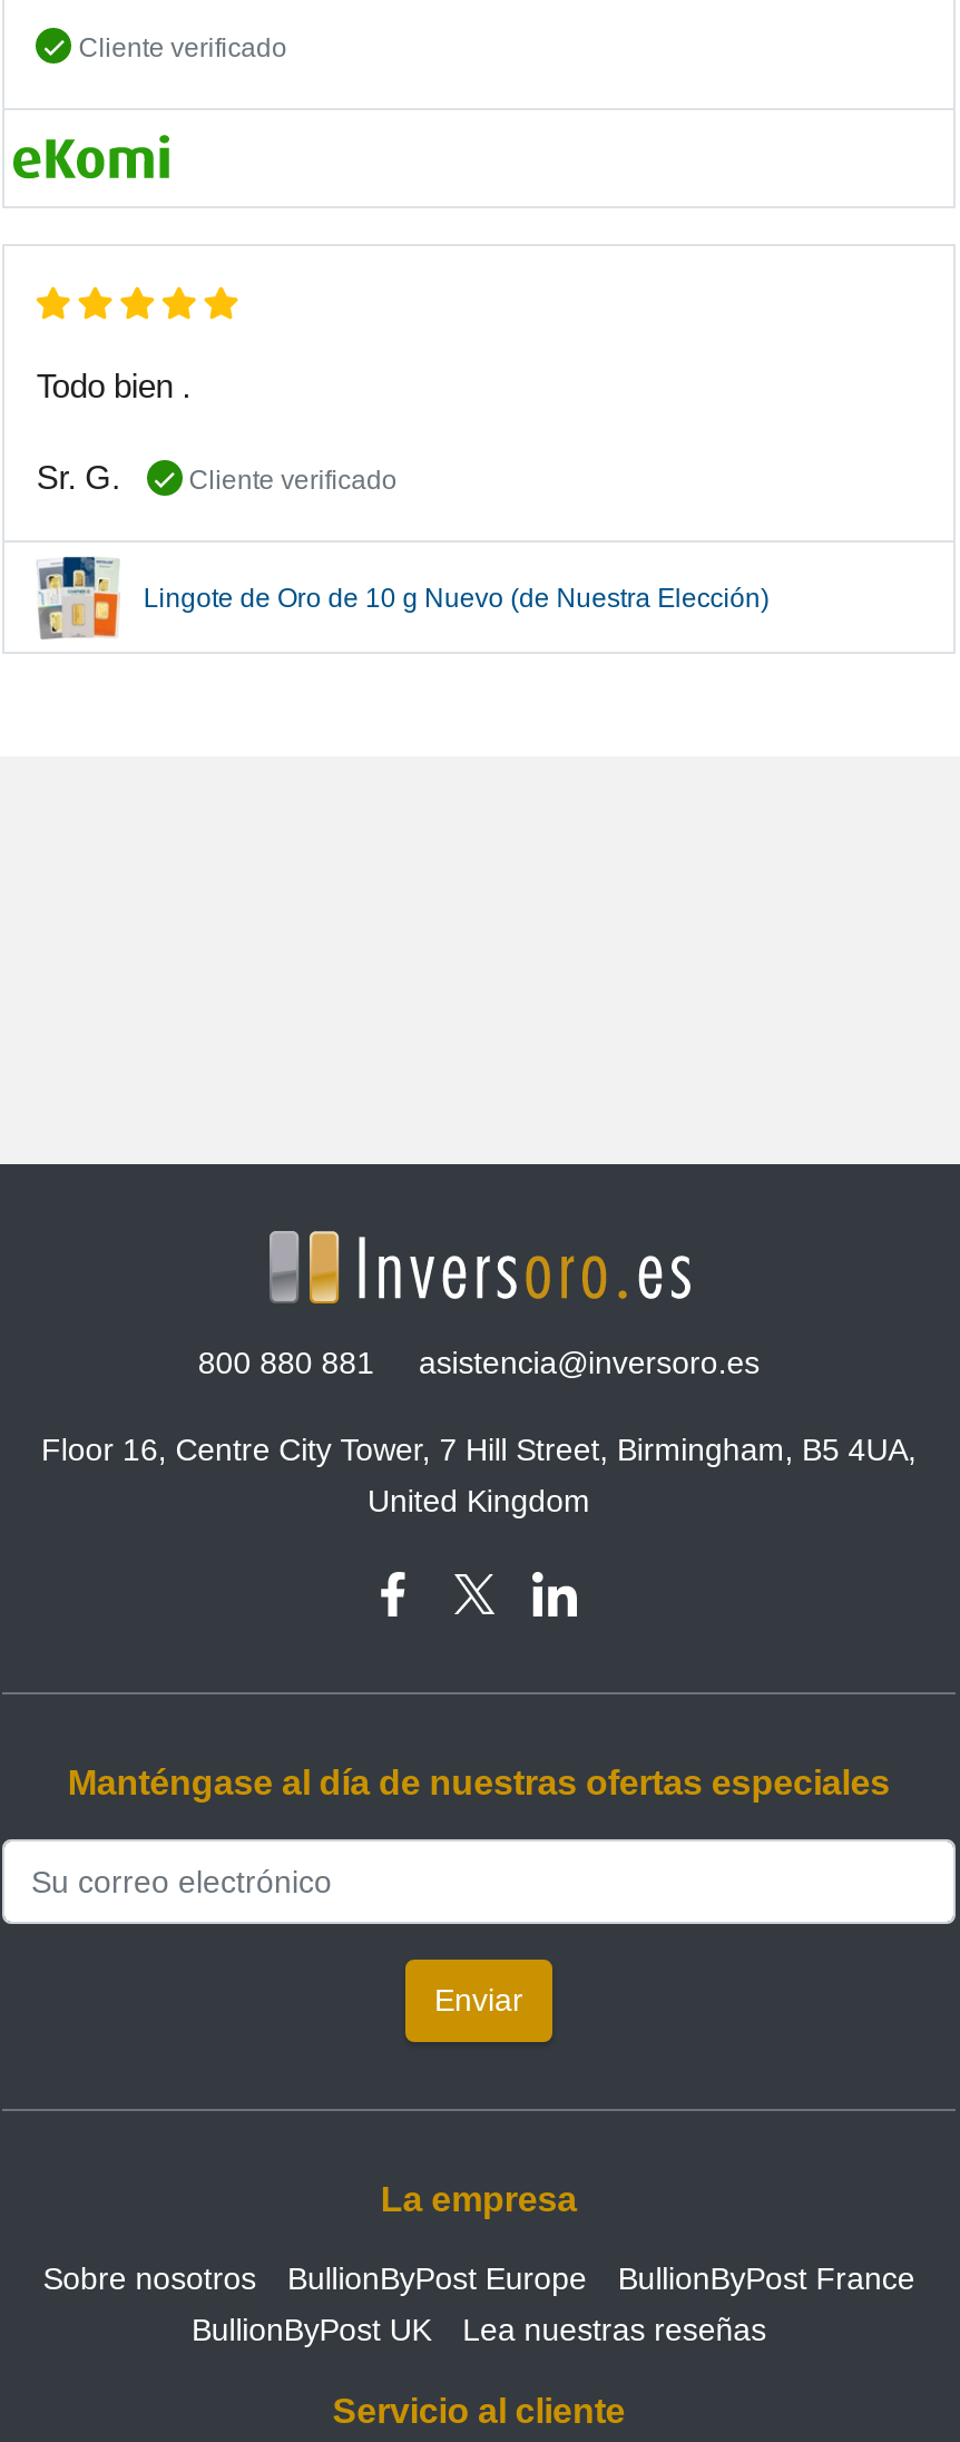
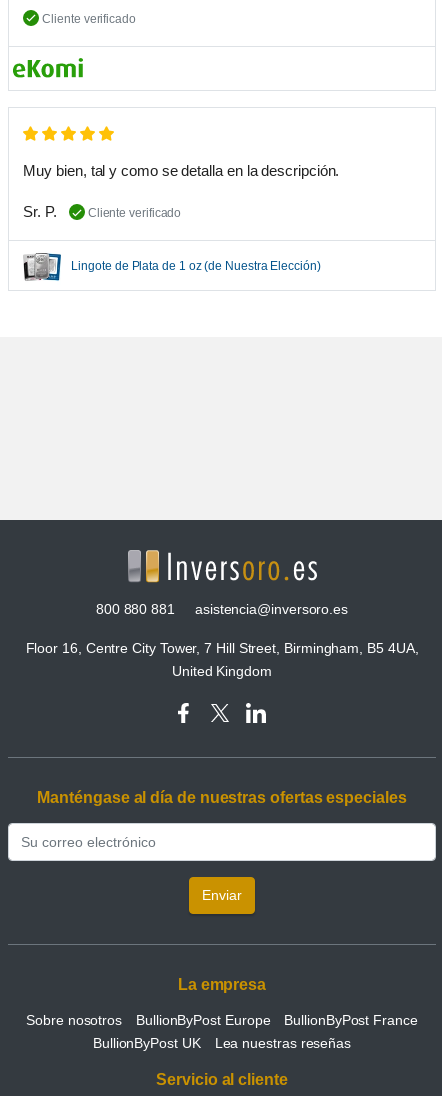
[37,367,190,405] Todo bien . -> [23,162,339,179] Muy bien, tal y como se detalla en la descripción.
[37,458,129,496] Sr. G. -> [23,203,61,220] Sr. P.
[38,554,769,641] [image] | Lingote de Oro de 10 g Nuevo (de Nuestra Elección) -> [23,247,321,284] [image] | Lingote de Plata de 1 oz (de Nuestra Elección)

